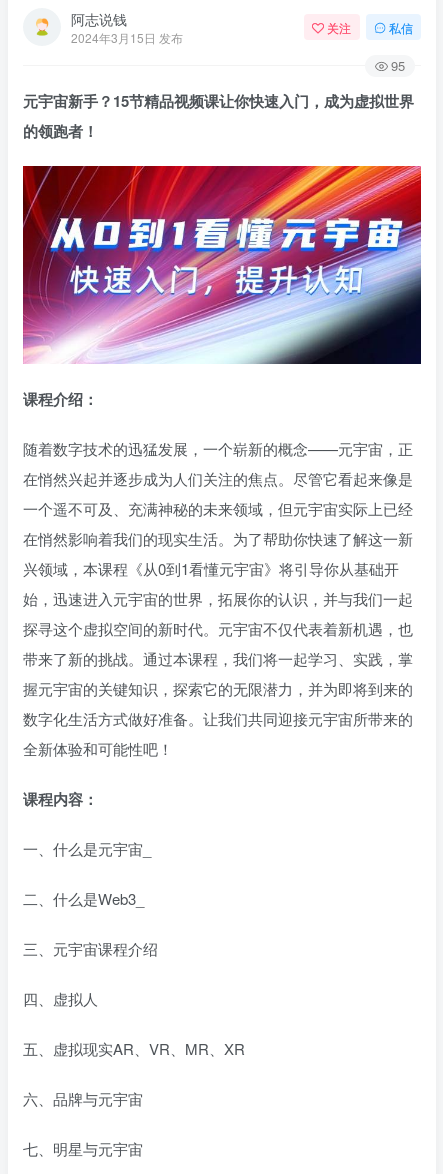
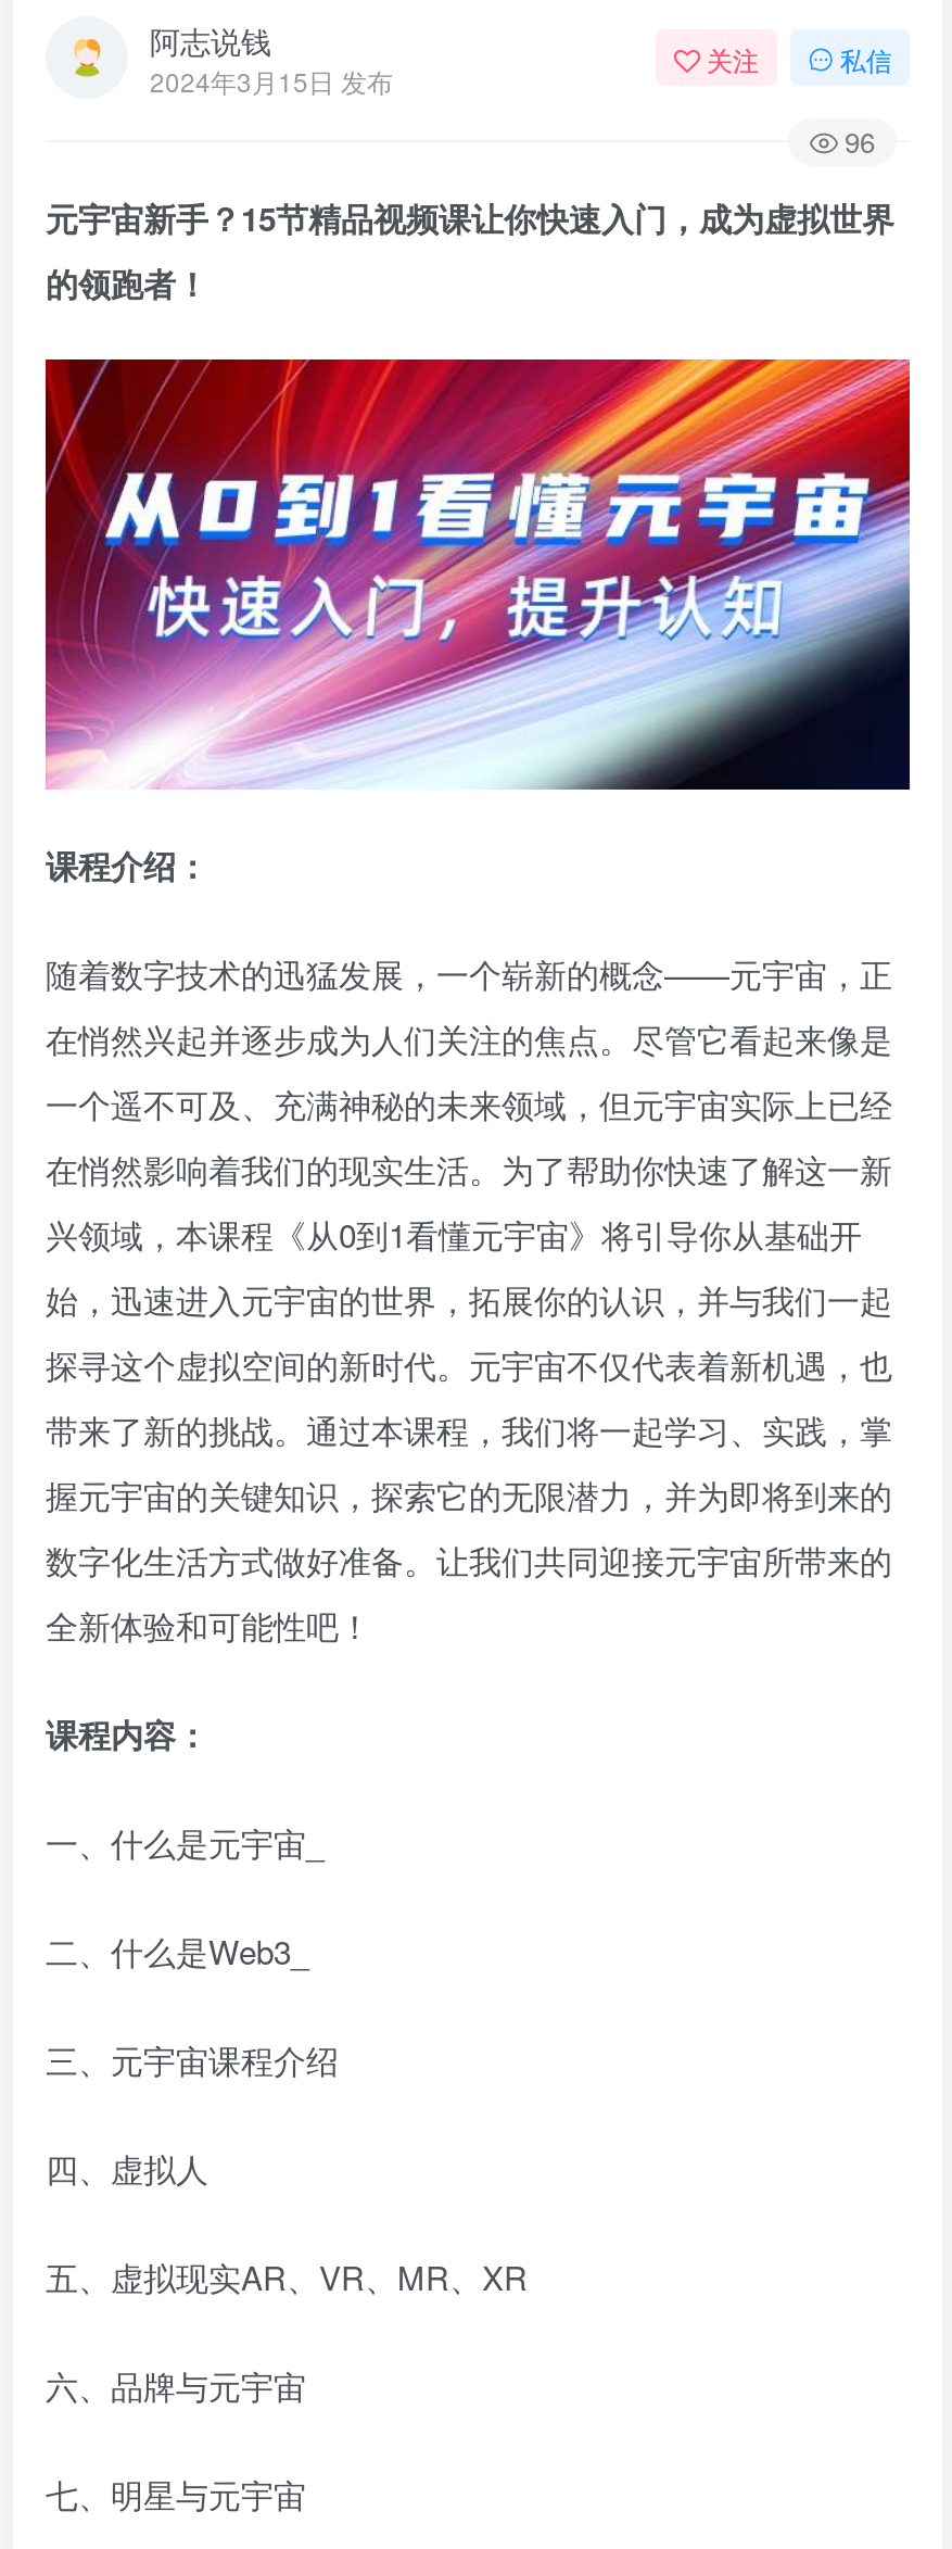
[391,56,405,75] 95 -> [845,121,875,162] 96

